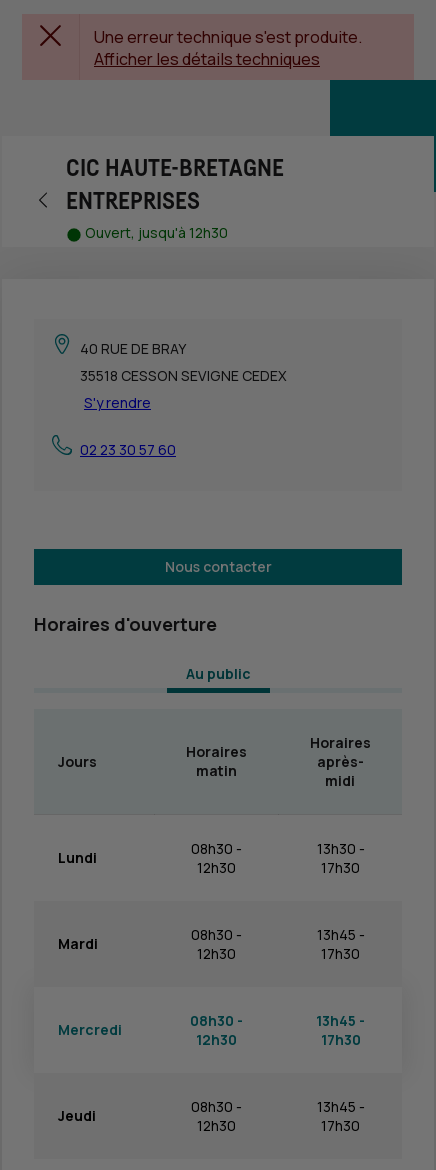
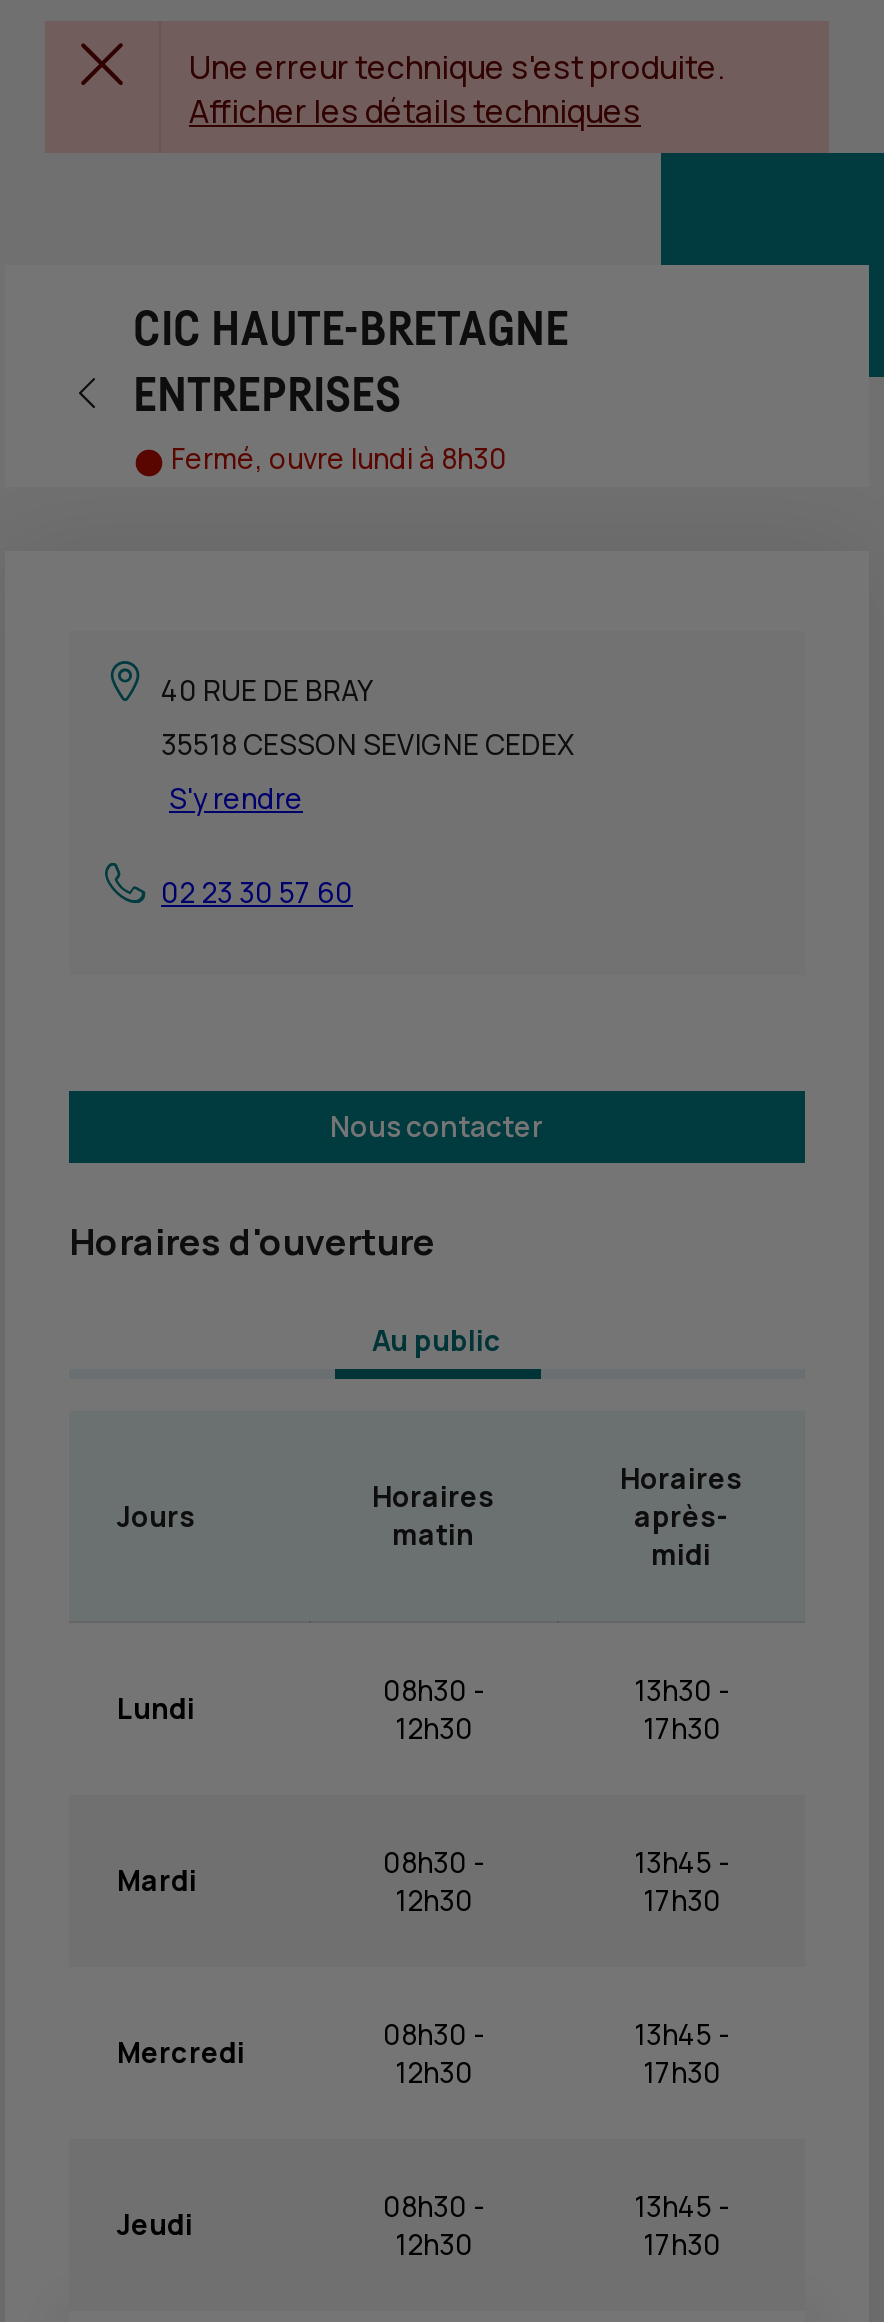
[85,223,228,242] Ouvert, jusqu'à 12h30 -> [171,439,507,477] Fermé, ouvre lundi à 8h30

